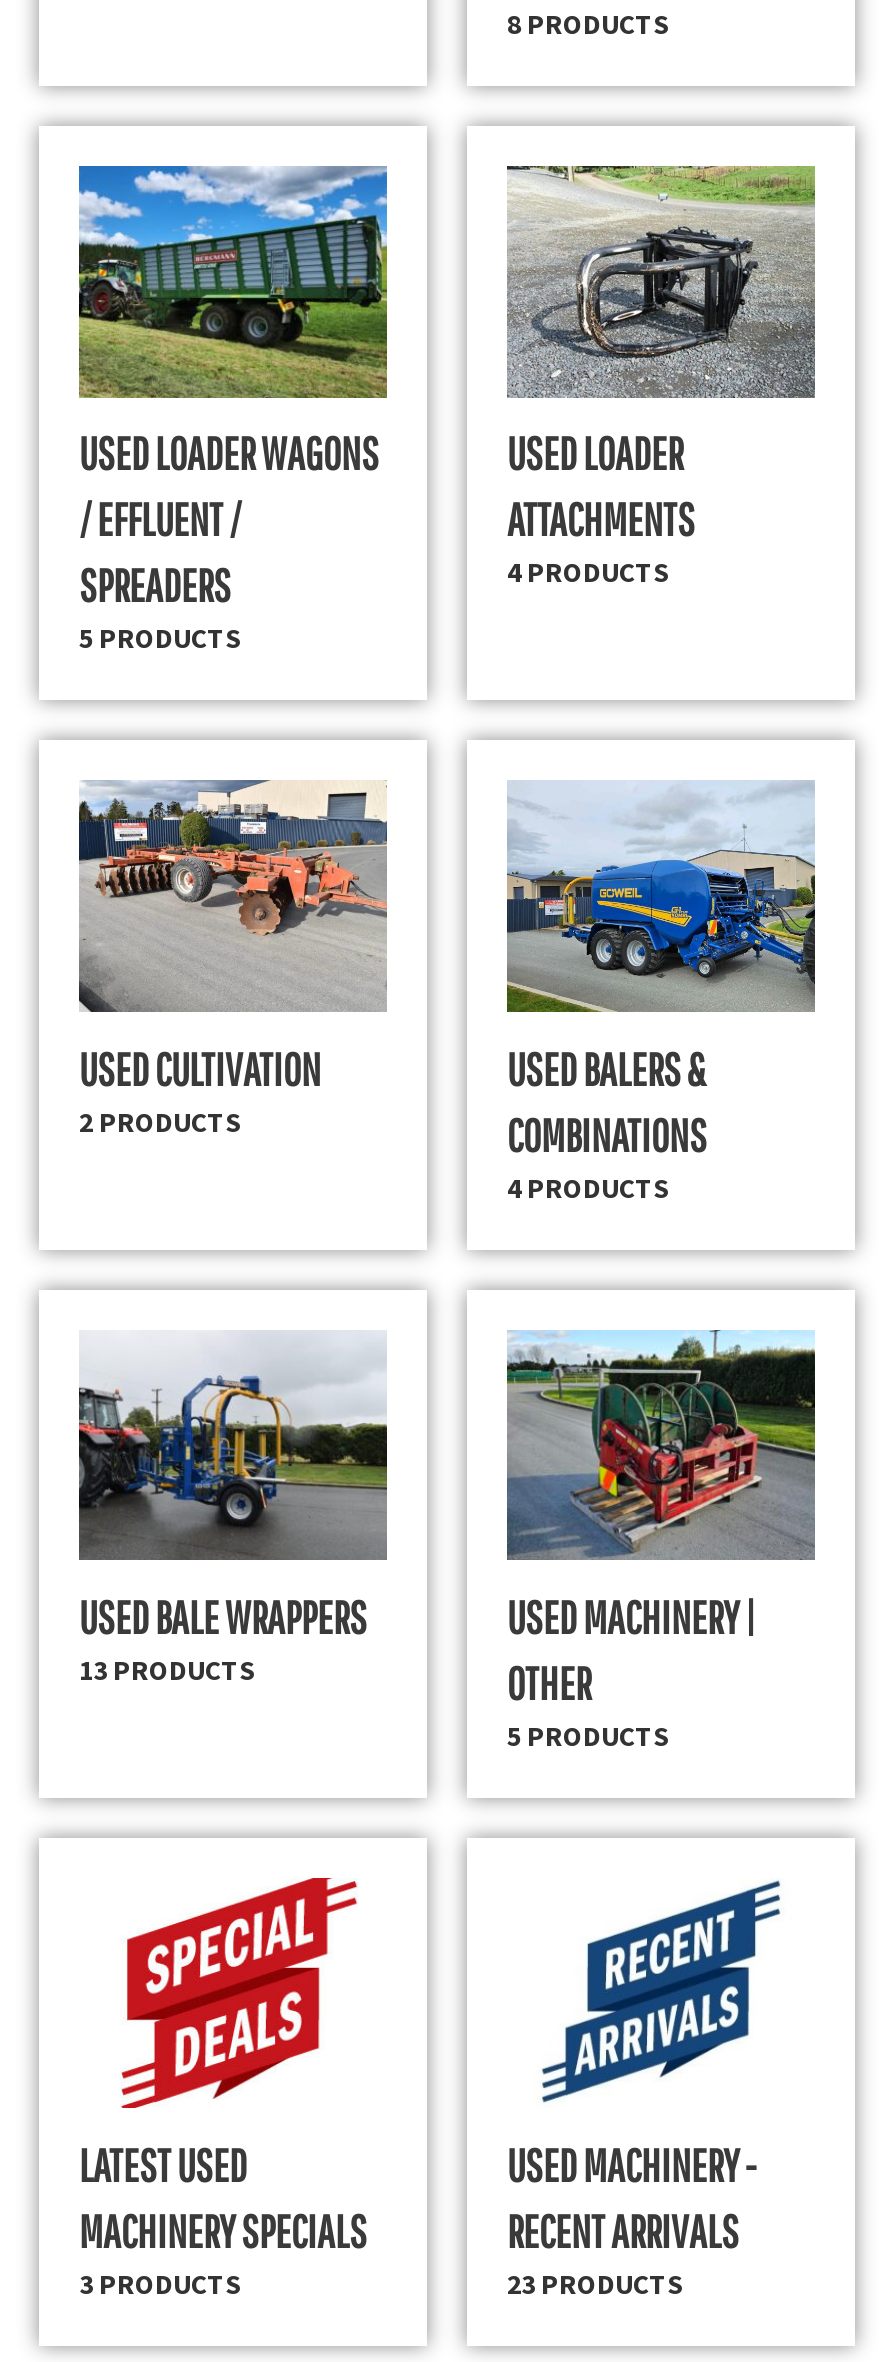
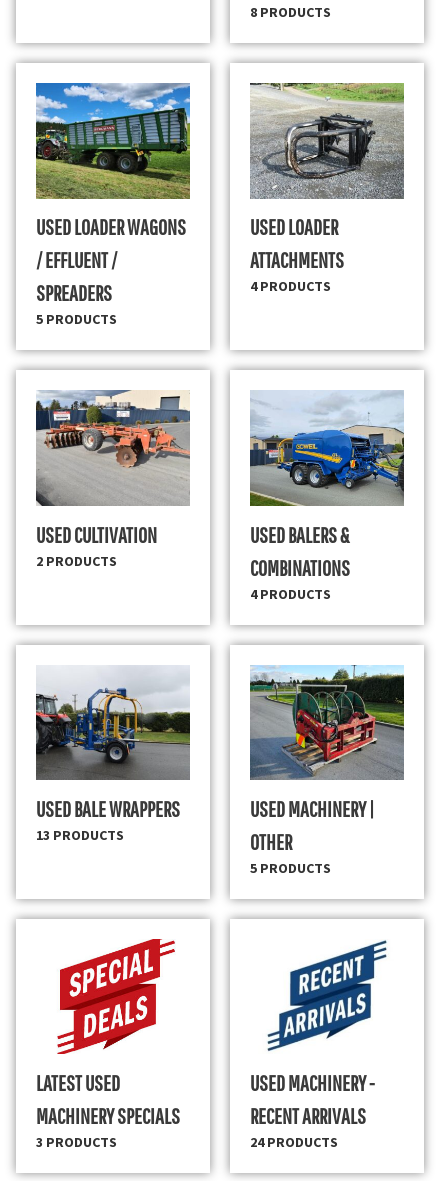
[507,2265,683,2301] 23 PRODUCTS -> [250,1133,338,1151] 24 PRODUCTS

